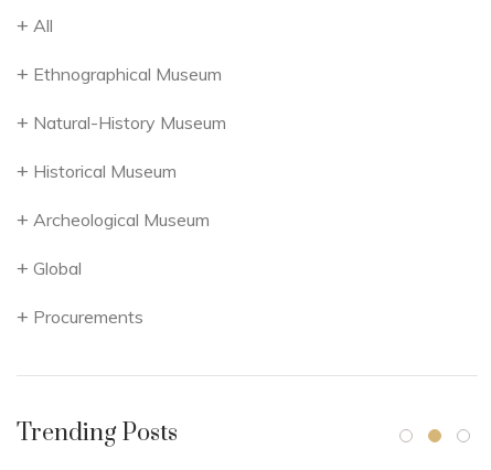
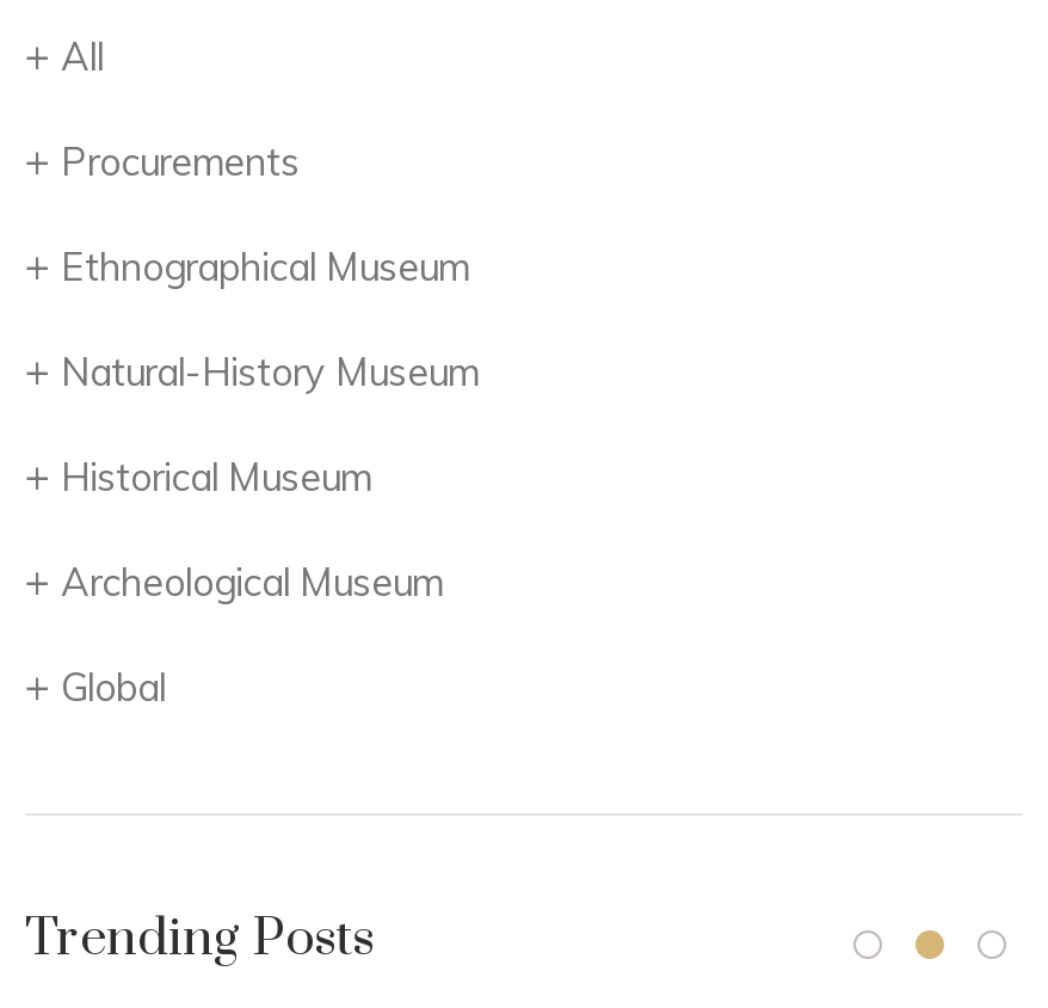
moved [33,63,226,279] -> [61,242,479,711]: Ethnographical Museum | Natural-History Museum | Historical Museum | Archeological Museum | Global
moved [33,306,143,328] -> [61,137,300,185]: Procurements

